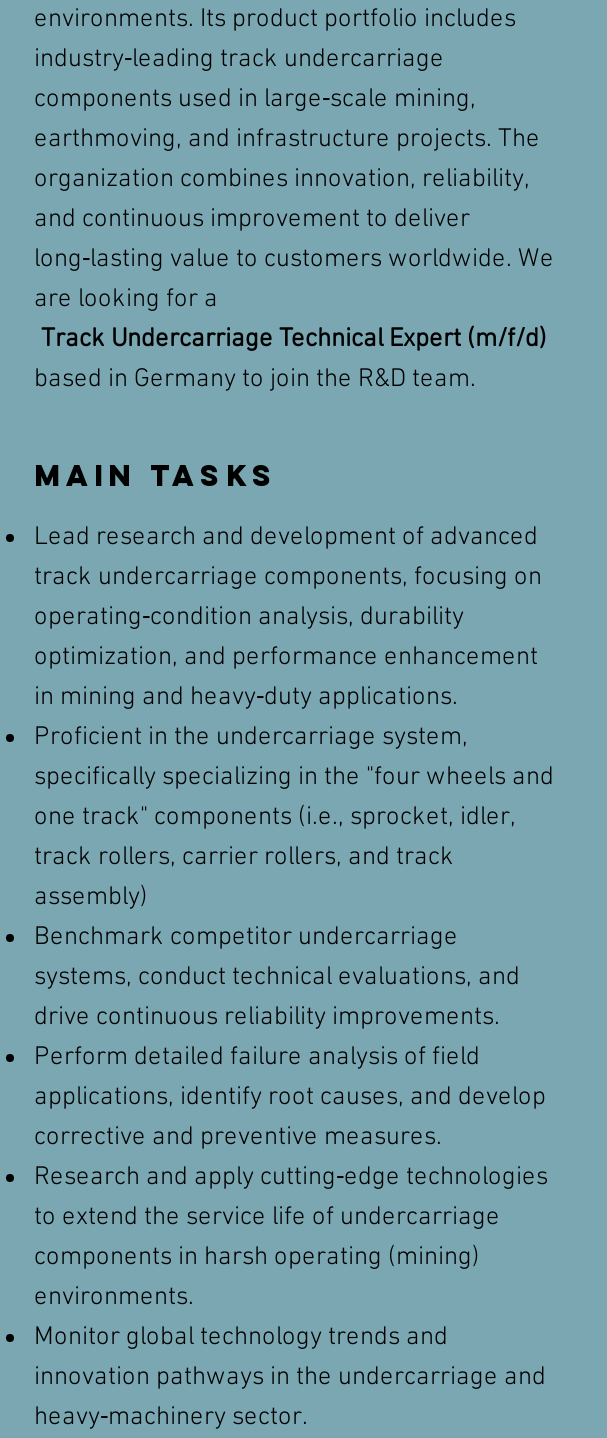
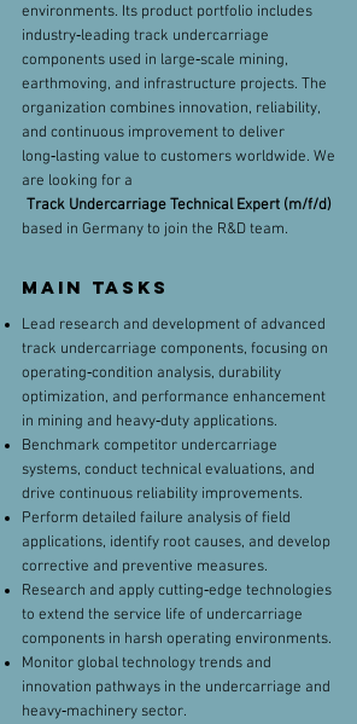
[34,722,554,914] Proficient in the undercarriage system, | specifically specializing in the "four wheels and | one track" components (i.e., sprocket, idler, | track rollers, carrier rollers, and track | assembly) -> none
[34,1242,480,1314] components in harsh operating (mining) | environments. -> [22,630,332,649] components in harsh operating environments.

